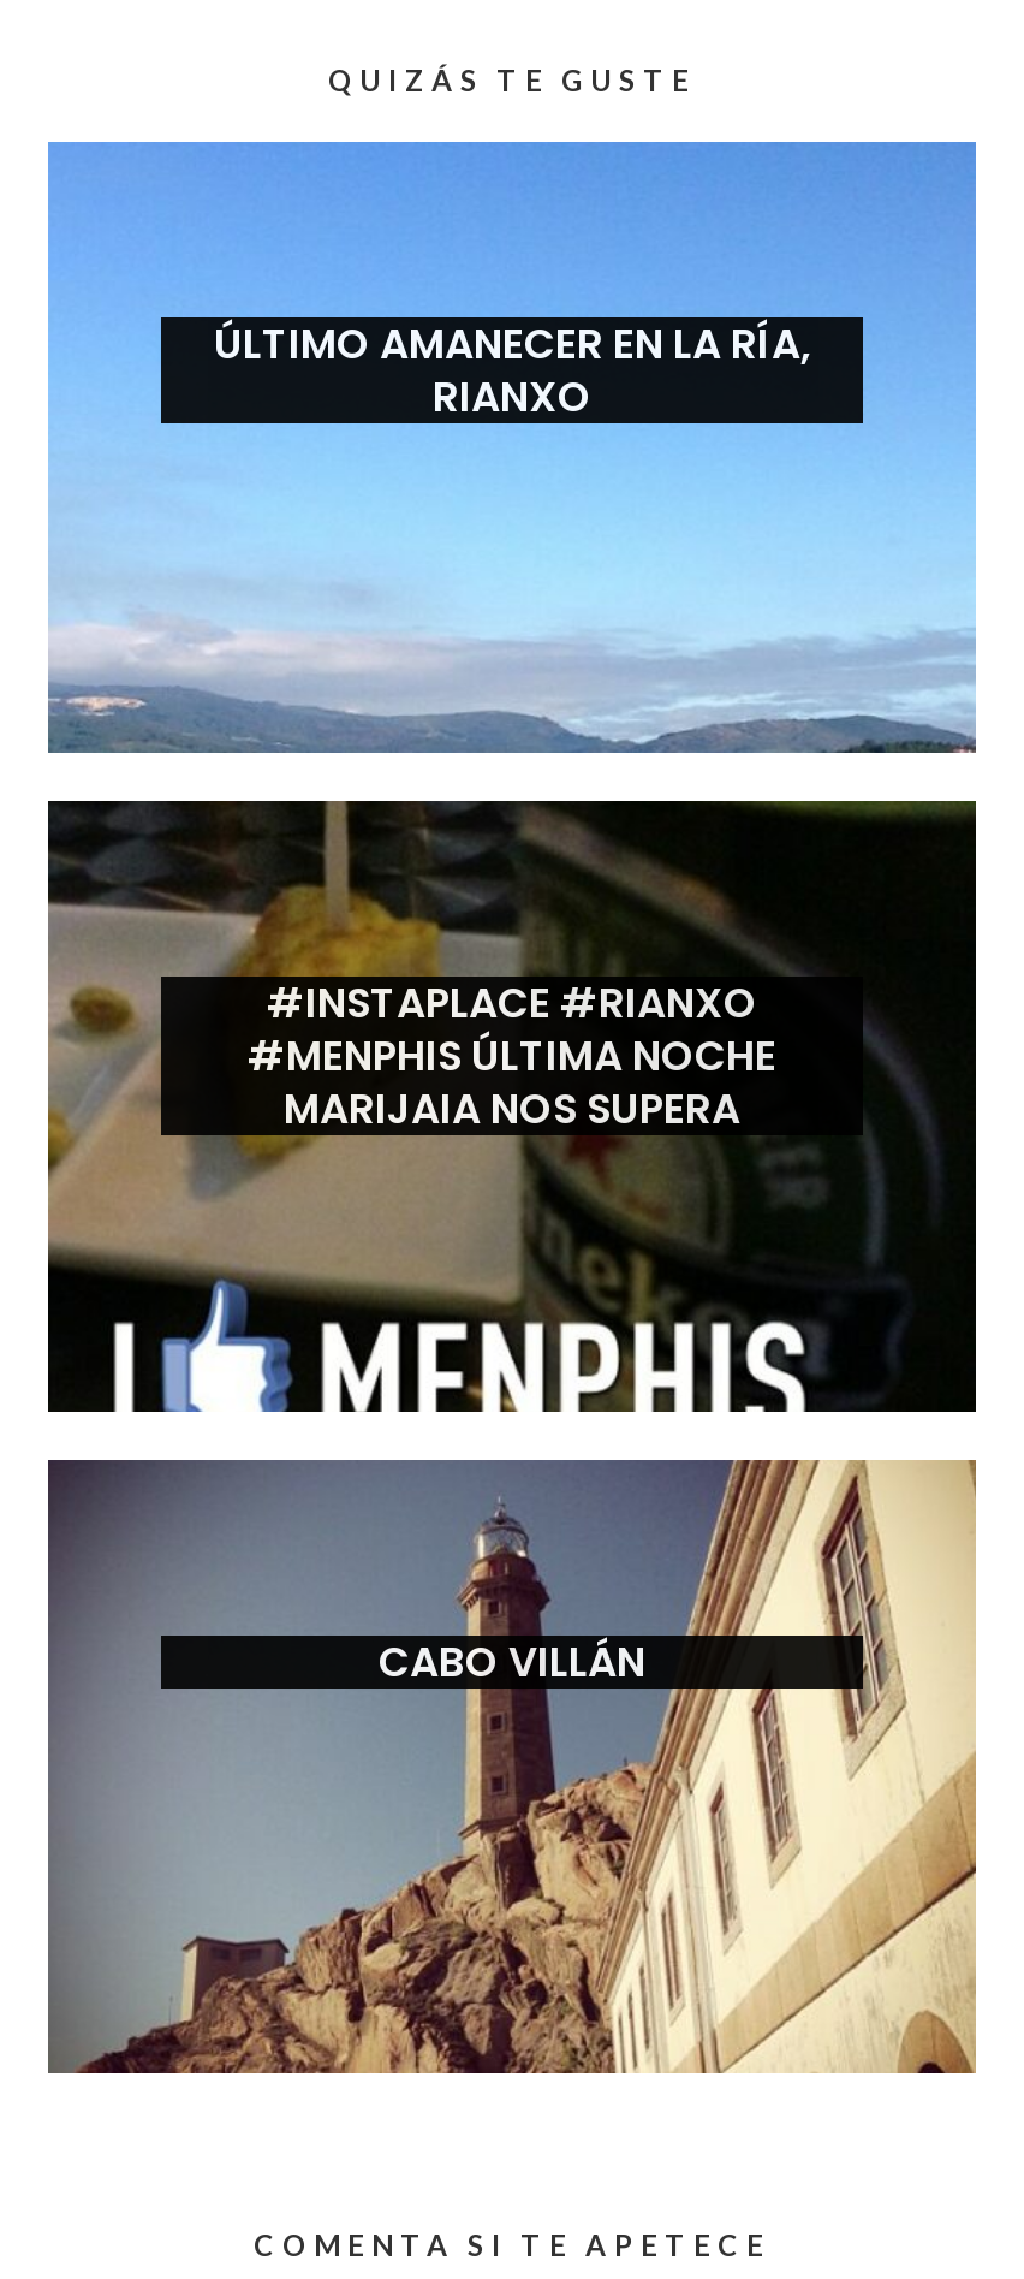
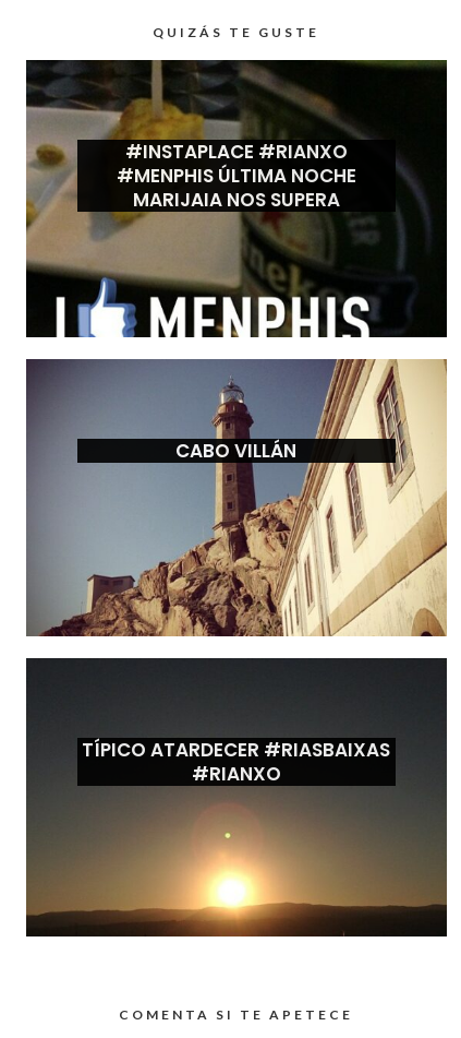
[46,140,978,755] [image] | ÚLTIMO AMANECER EN LA RÍA, | RIANXO -> none
moved [43,799,969,1691] -> [24,59,444,464]: [image] | #INSTAPLACE #RIANXO | #MENPHIS ÚLTIMA NOCHE | MARIJAIA NOS SUPERA | CABO VILLÁN
moved [58,1455,978,2078] -> [31,357,448,640]: [image]
none -> [26,657,448,938] [image] | TÍPICO ATARDECER #RIASBAIXAS | #RIANXO

